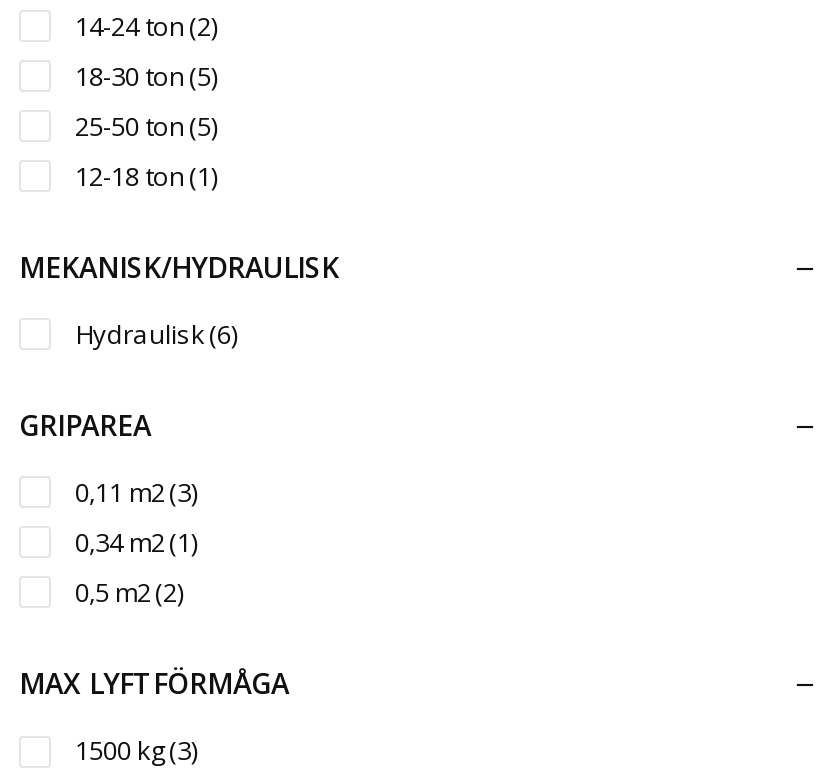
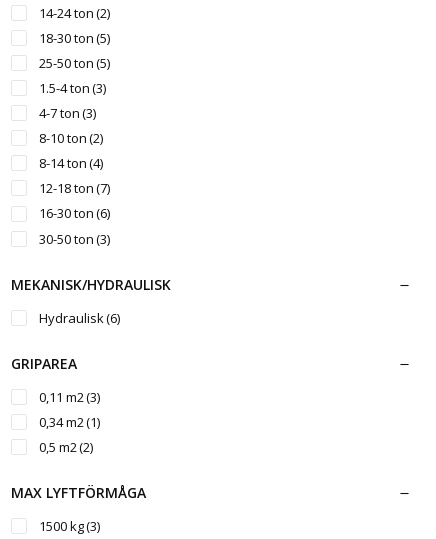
[75,158,217,194] 12-18 ton (1) -> [39,79,110,248] 1.5-4 ton (3) | 4-7 ton (3) | 8-10 ton (2) | 8-14 ton (4) | 12-18 ton (7) | 16-30 ton (6) | 30-50 ton (3)

